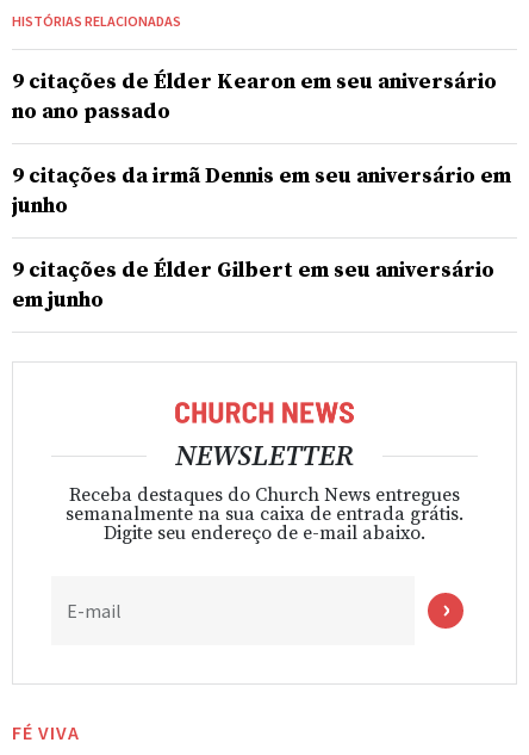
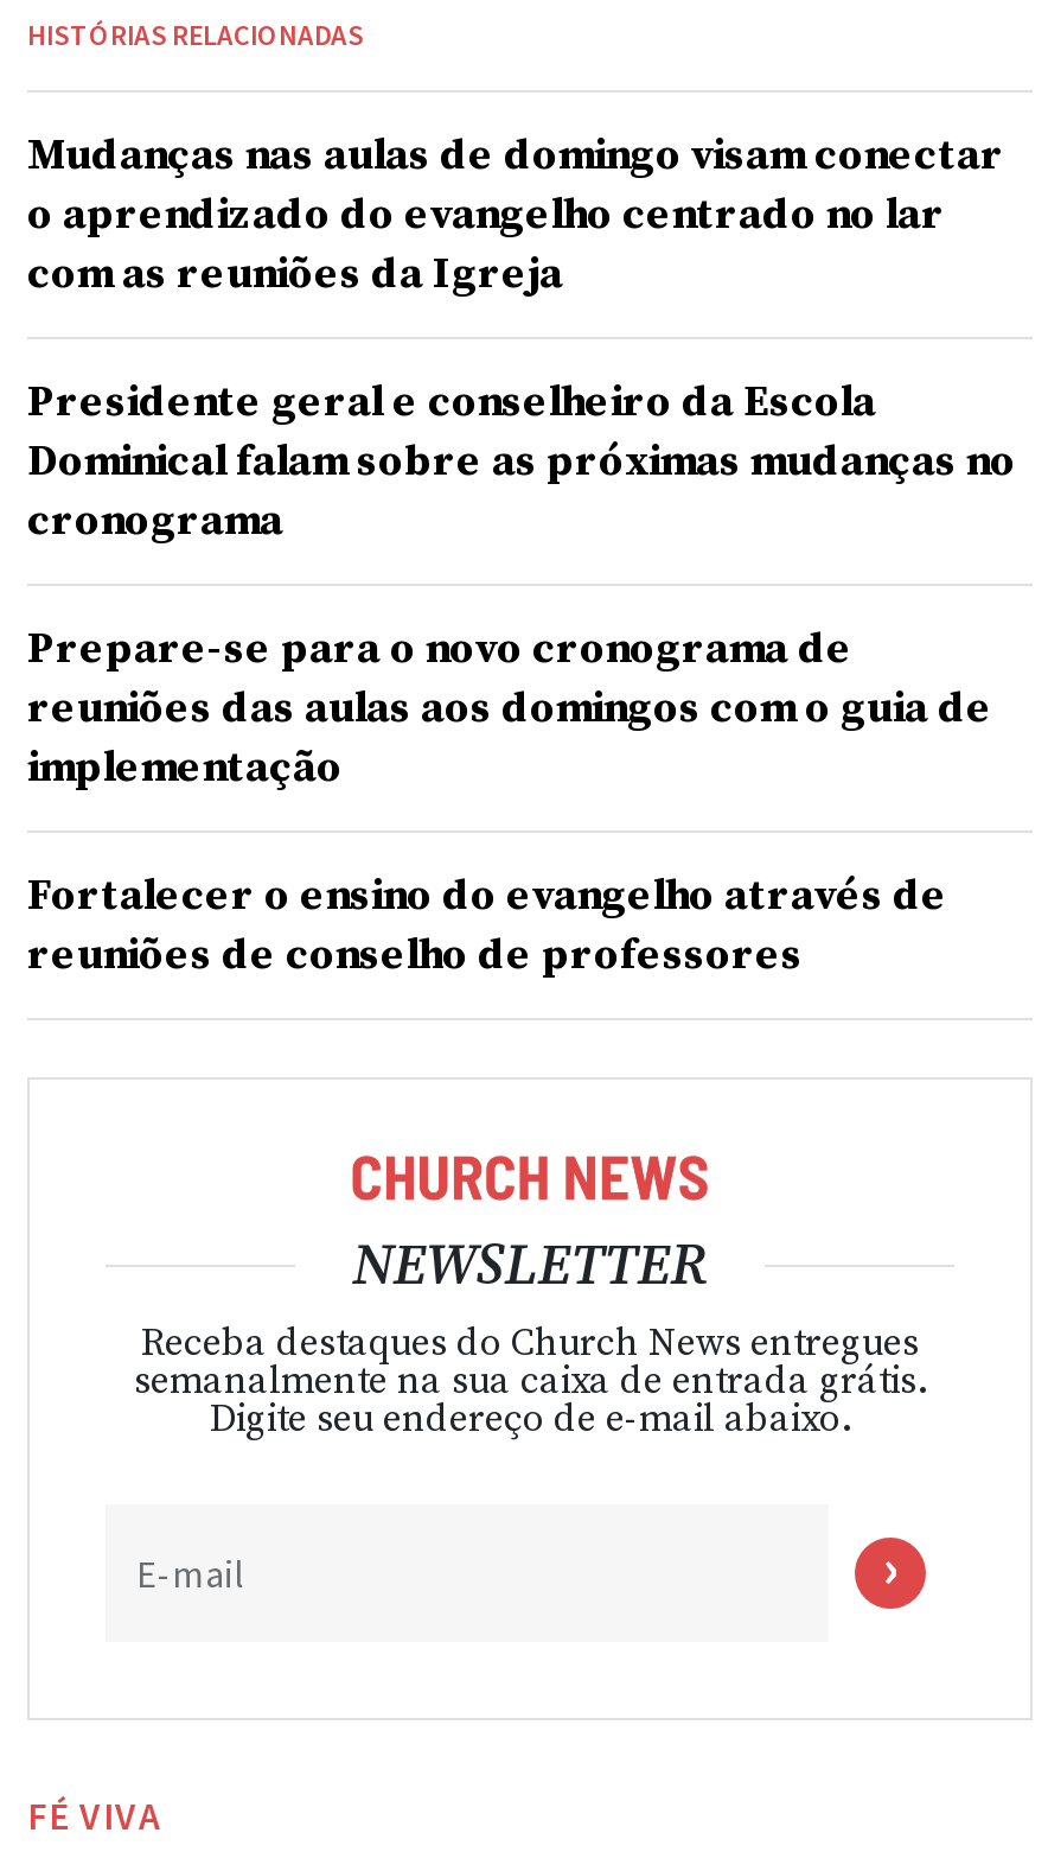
[12,68,511,314] 9 citações de Élder Kearon em seu aniversário | no ano passado | 9 citações da irmã Dennis em seu aniversário em | junho | 9 citações de Élder Gilbert em seu aniversário | em junho -> [27,127,1016,981] Mudanças nas aulas de domingo visam conectar | o aprendizado do evangelho centrado no lar | com as reuniões da Igreja | Presidente geral e conselheiro da Escola | Dominical falam sobre as próximas mudanças no | cronograma | Prepare-se para o novo cronograma de | reuniões das aulas aos domingos com o guia de | implementação | Fortalecer o ensino do evangelho através de | reuniões de conselho de professores

